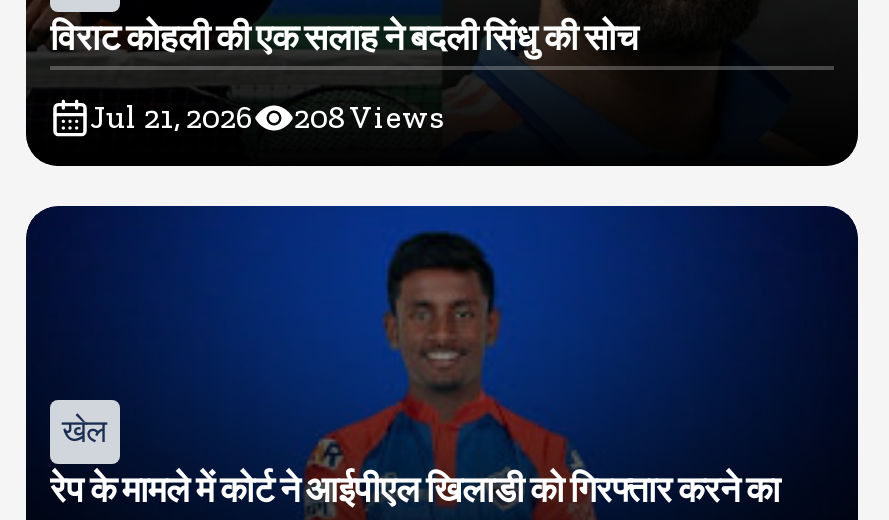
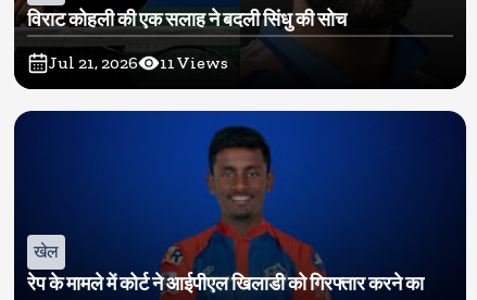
[90,97,444,135] Jul 21, 2026 208 Views -> [49,52,228,73] Jul 21, 2026 11 Views
[298,328,590,464] [image] -> [161,211,323,270] [image]

